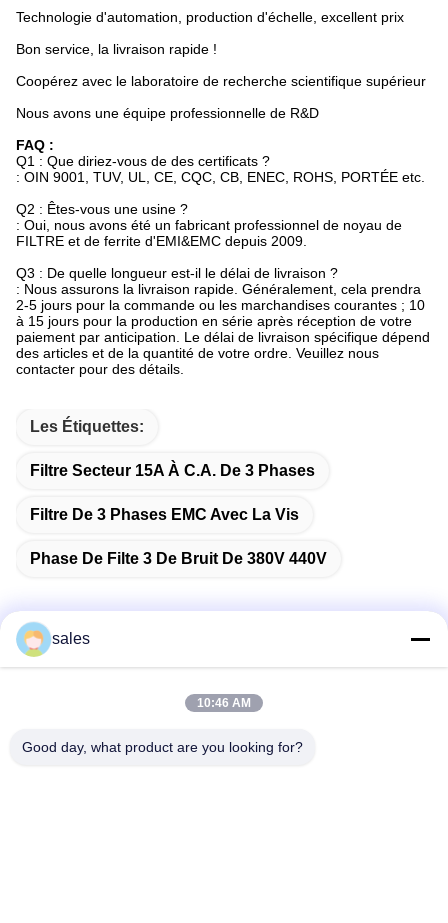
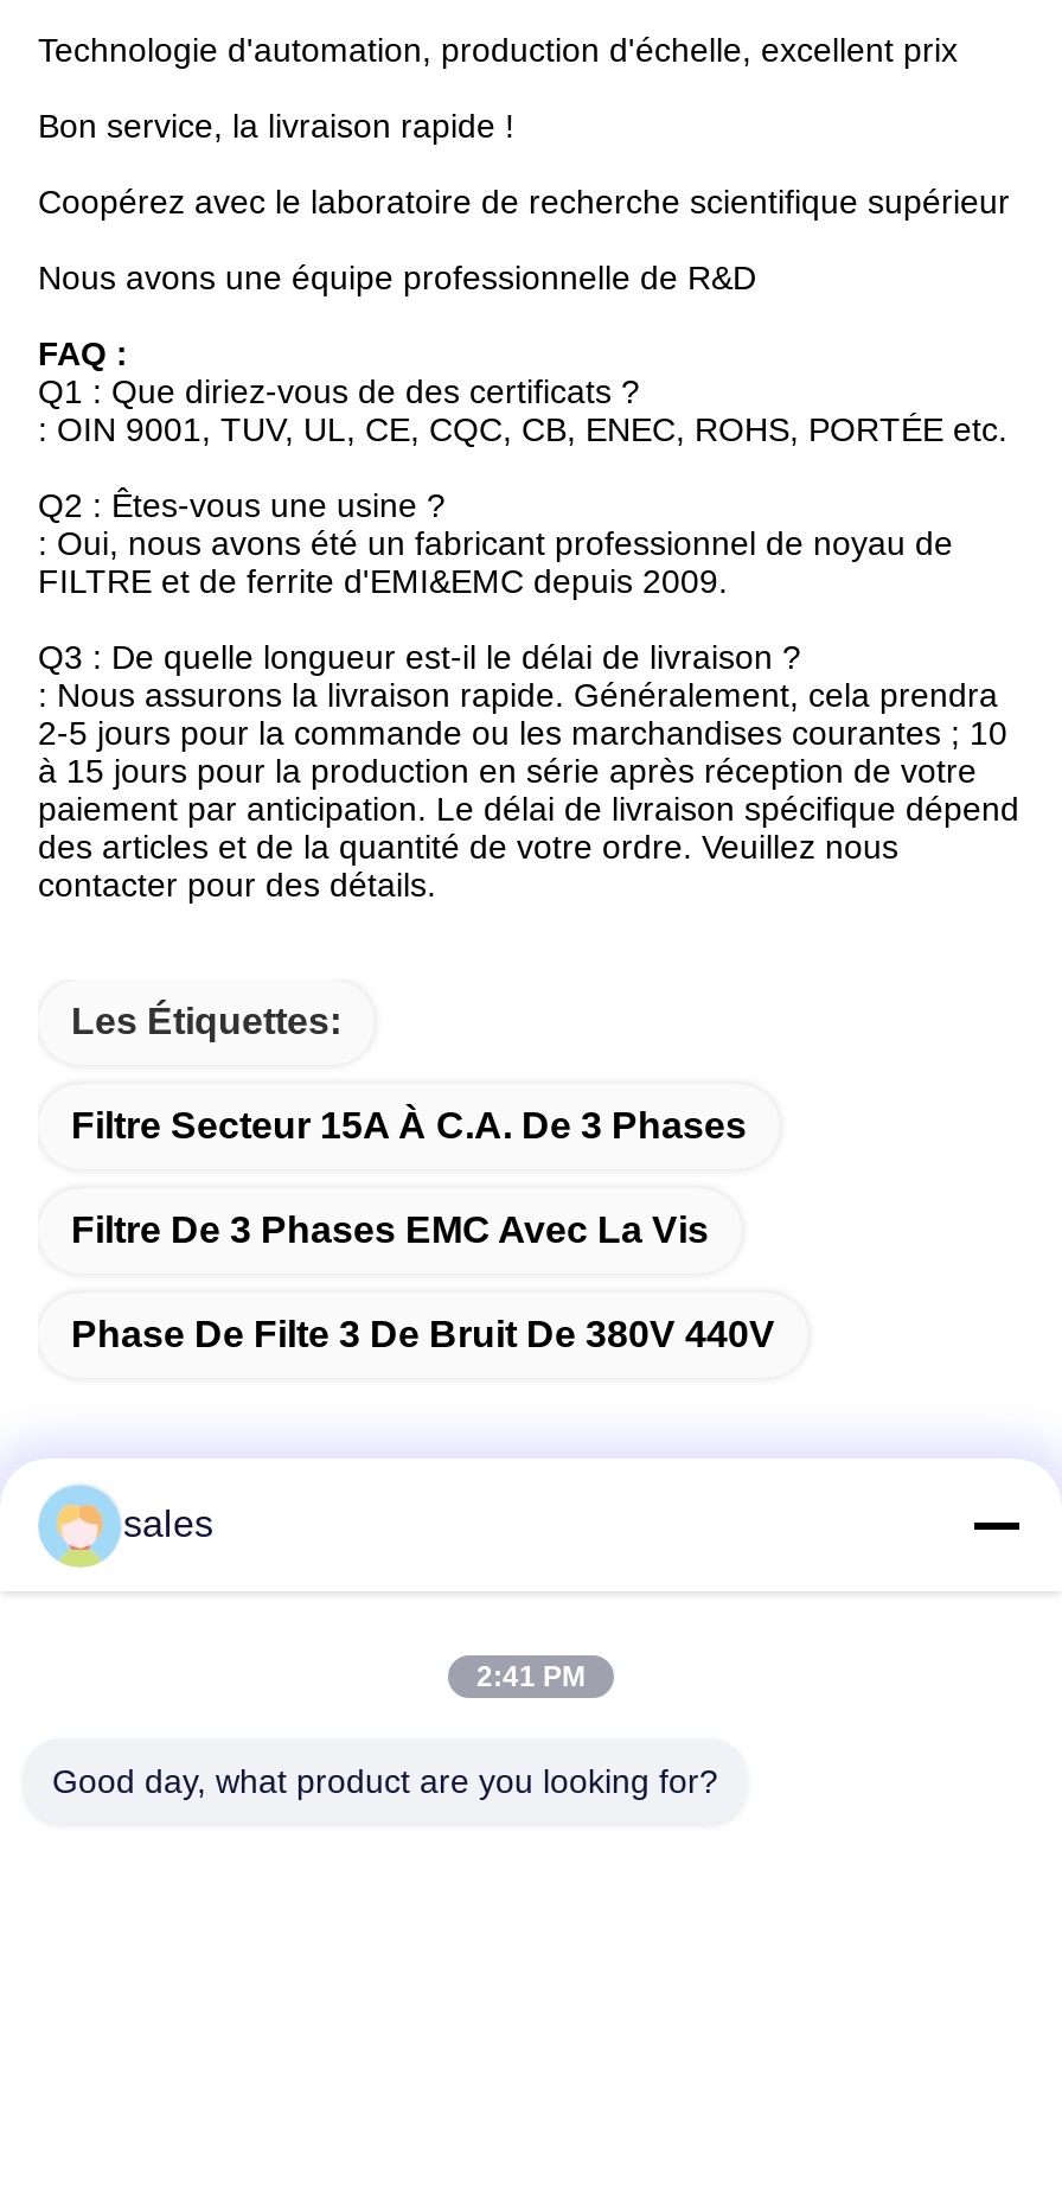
[197,696,251,710] 10:46 AM -> [476,1660,586,1693] 2:41 PM

